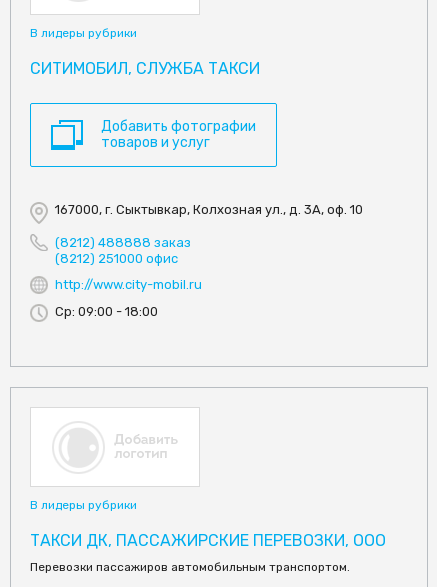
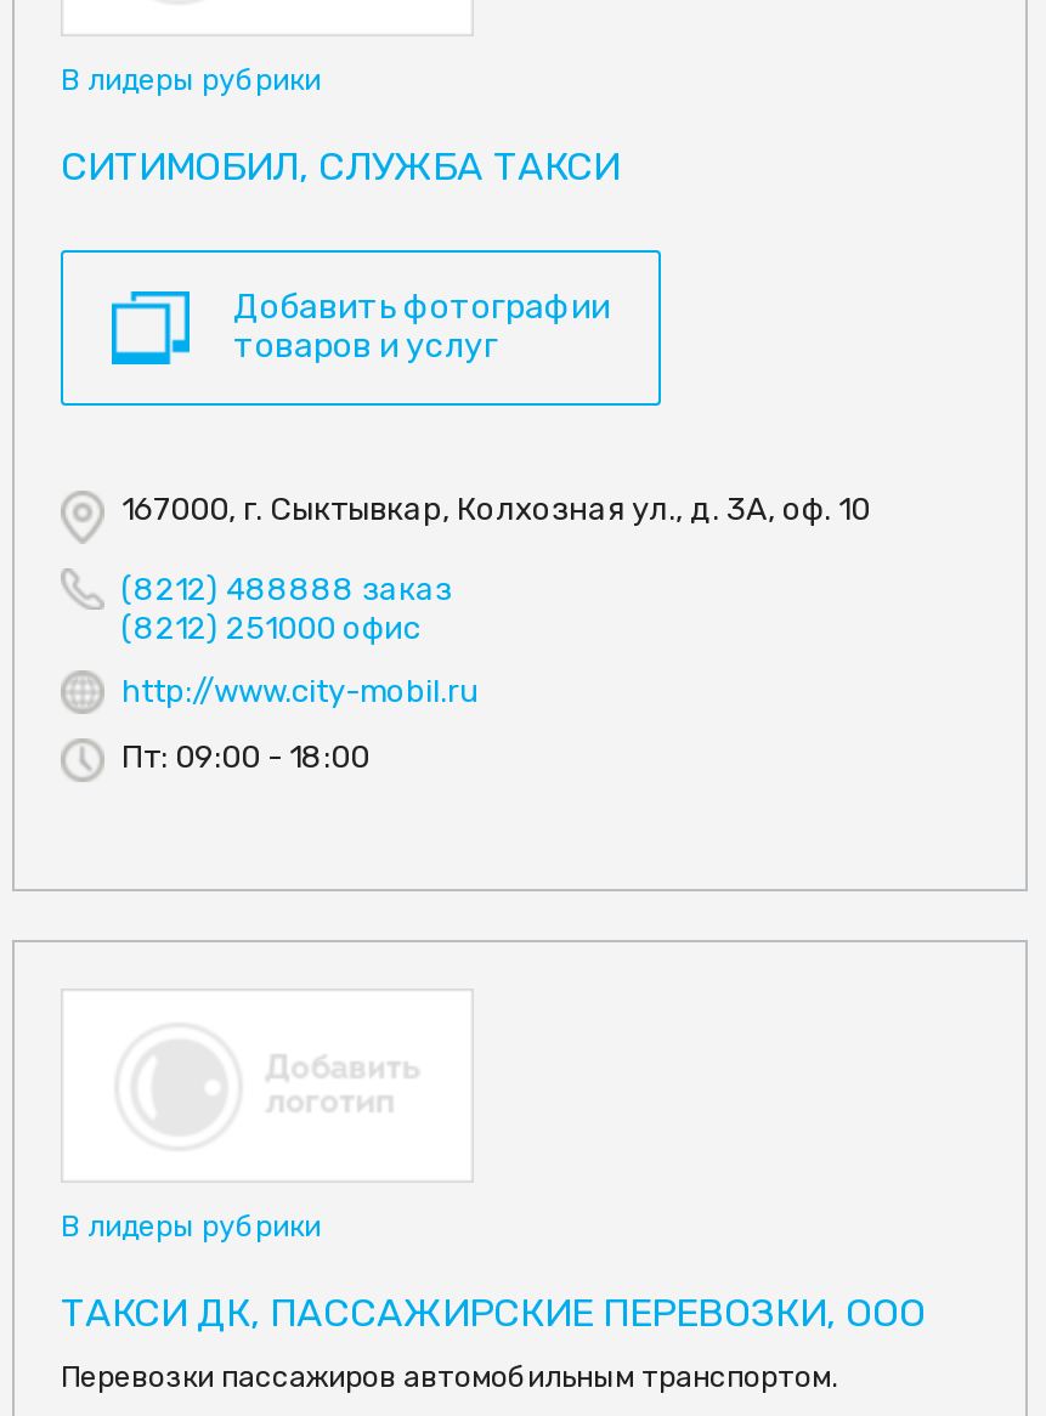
[55,304,158,319] Ср: 09:00 - 18:00 -> [121,738,369,775] Пт: 09:00 - 18:00

